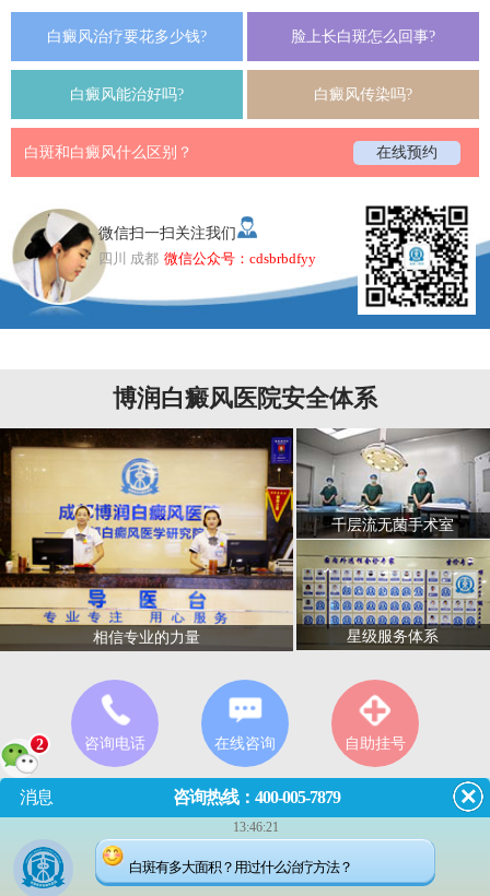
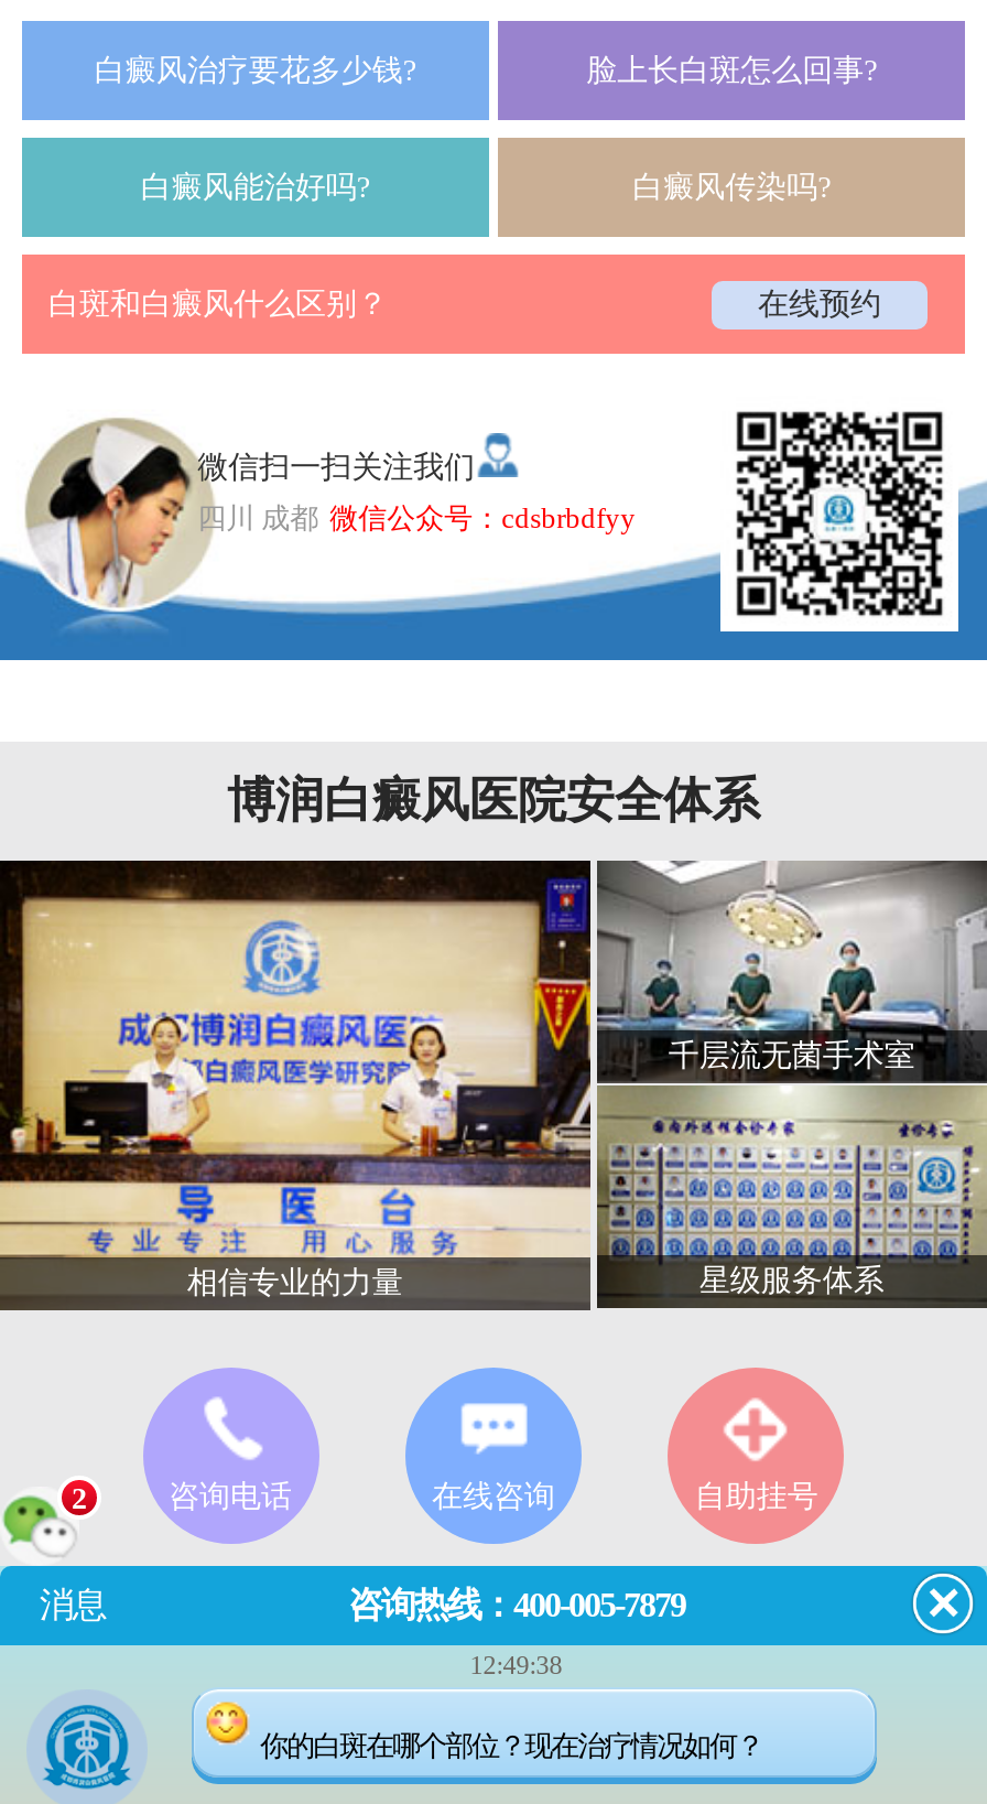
[233,820,279,835] 13:46:21 -> [470,1650,562,1681] 12:49:38
[129,859,352,875] 白斑有多大面积？用过什么治疗方法？ -> [260,1730,763,1763] 你的白斑在哪个部位？现在治疗情况如何？

